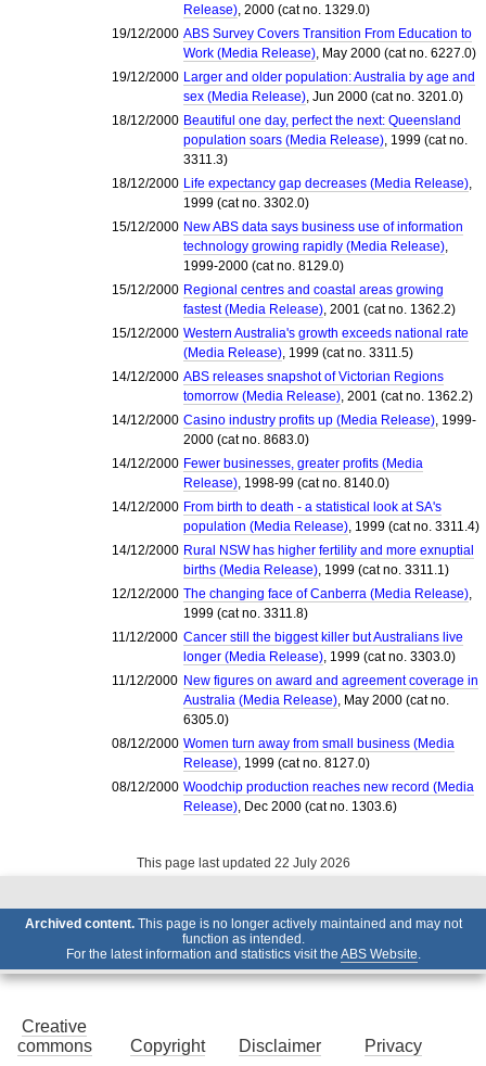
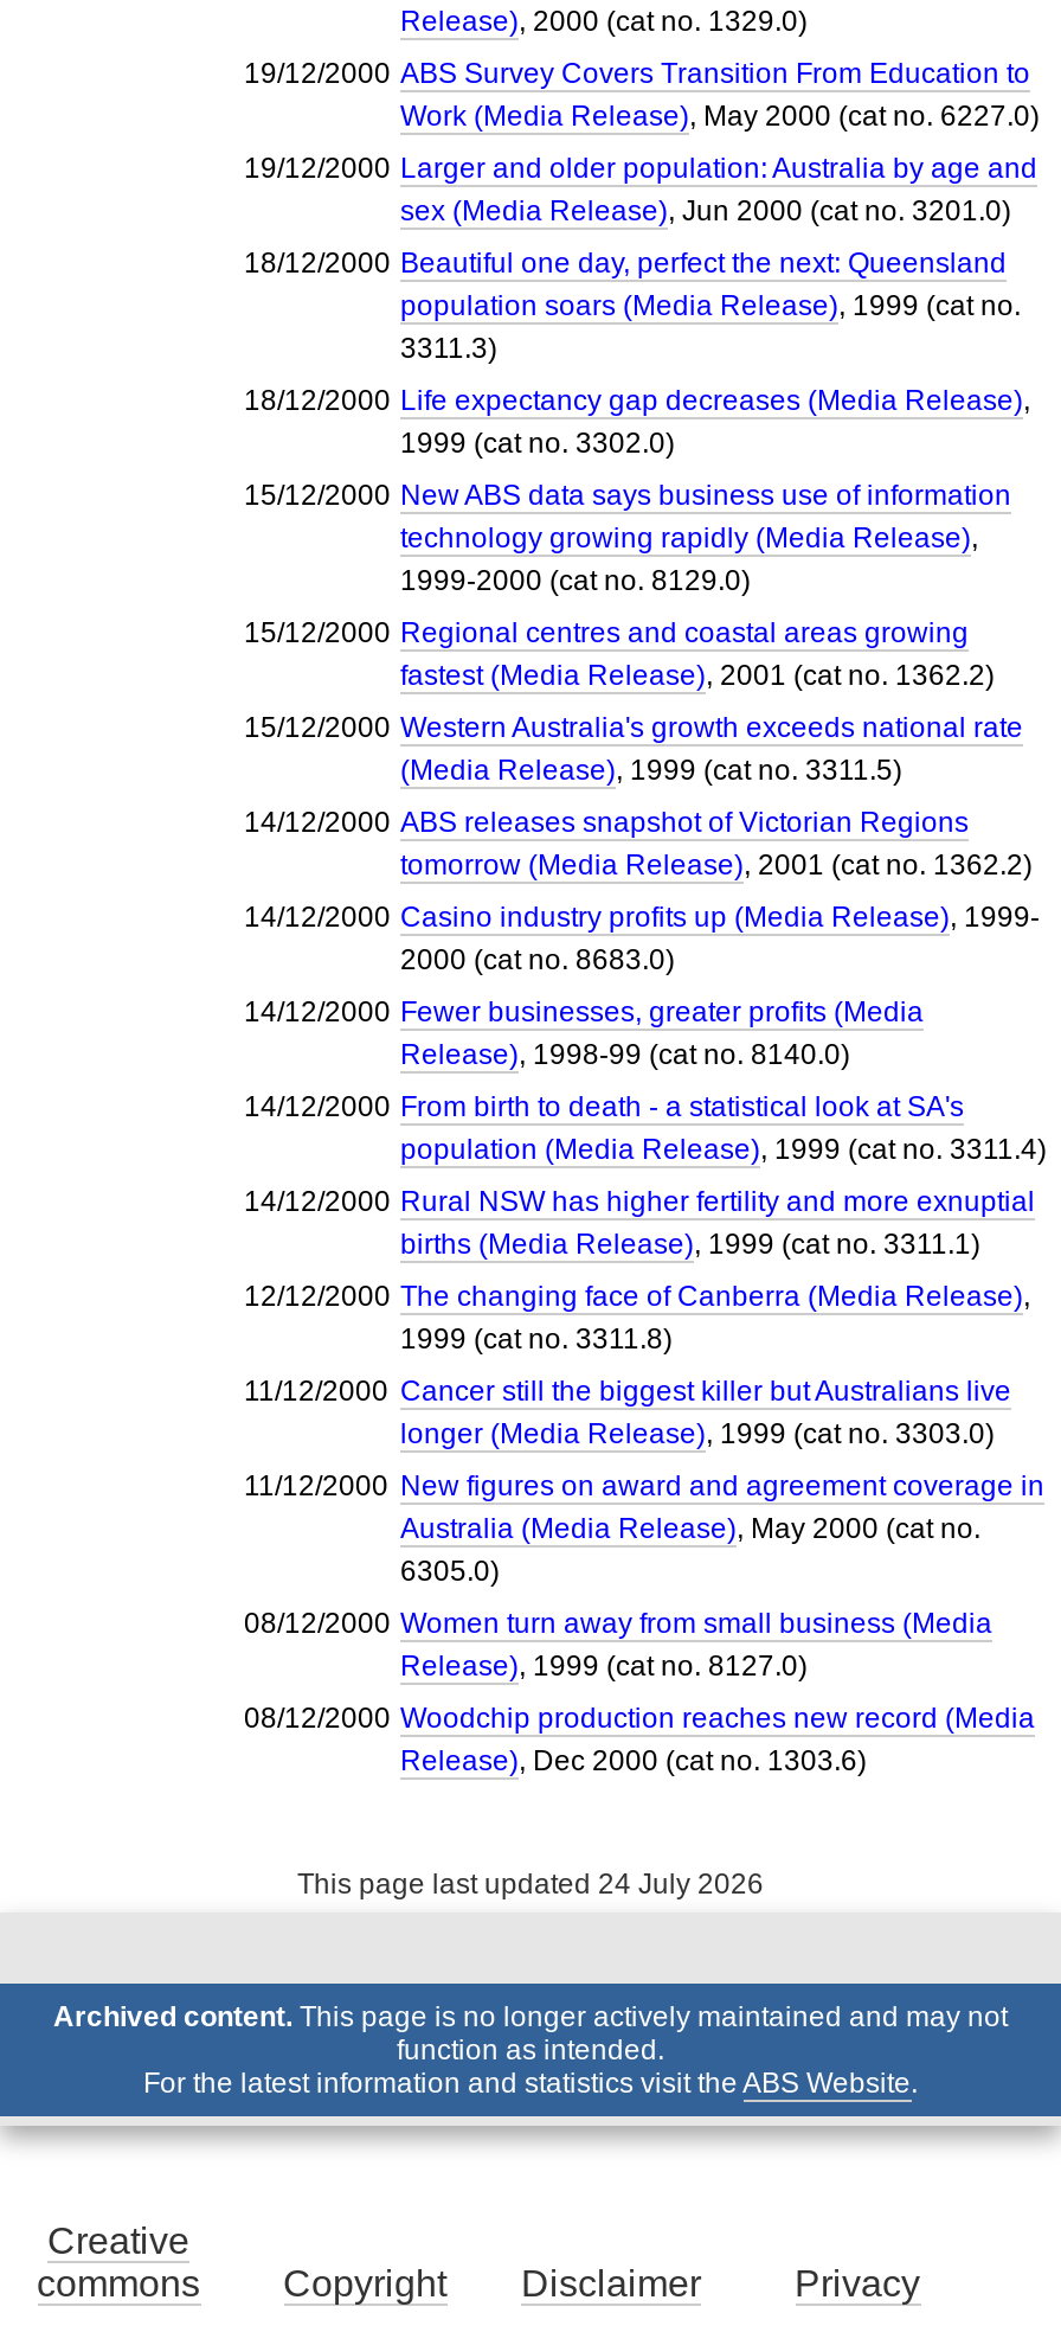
[136,855,350,871] This page last updated 22 July 2026 -> [297,1867,764,1901] This page last updated 24 July 2026

